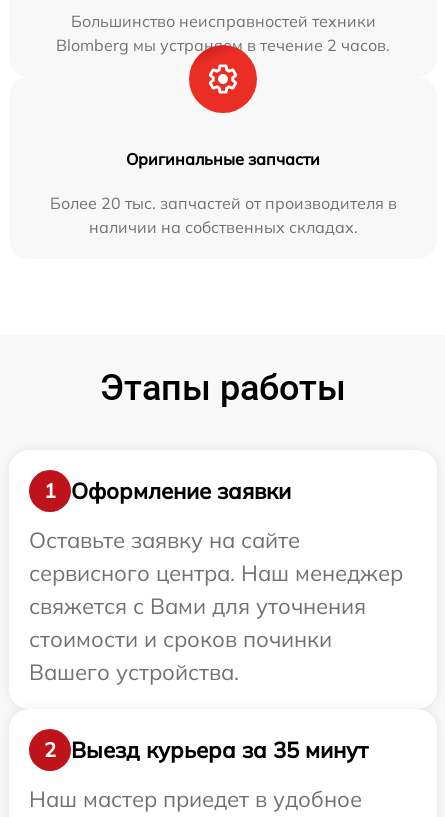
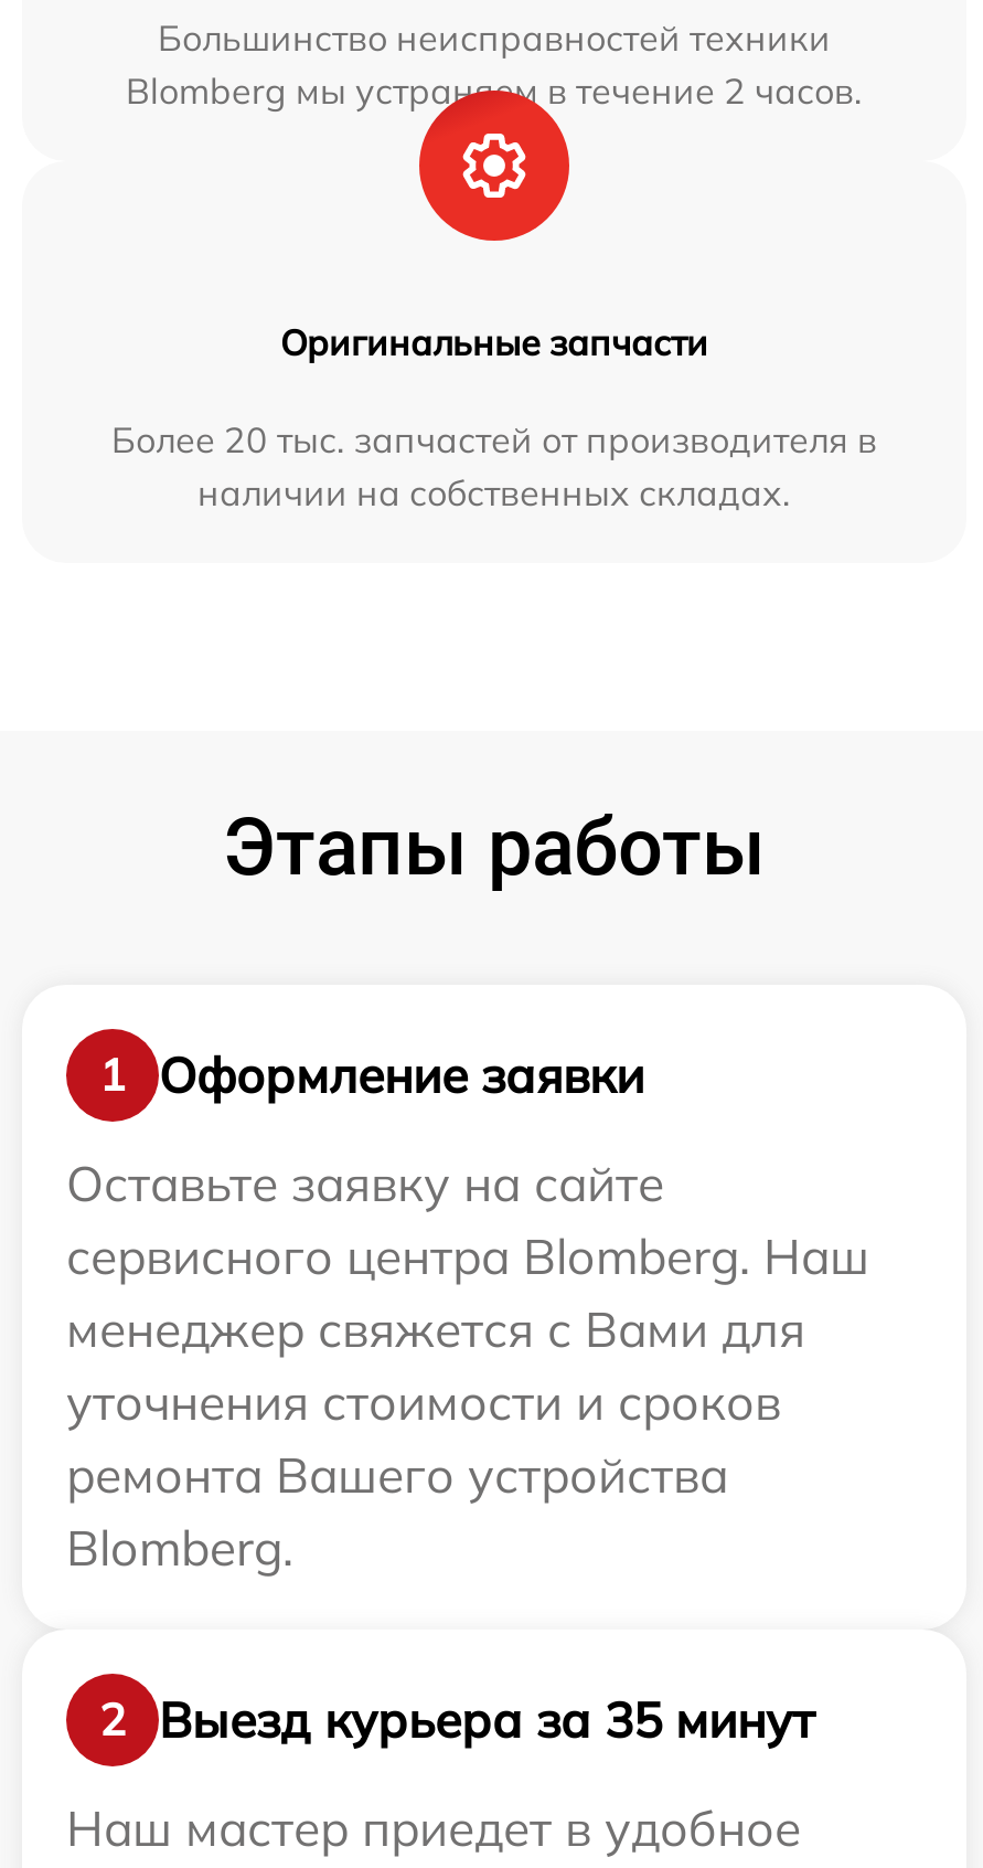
[29,559,403,686] сервисного центра. Наш менеджер | свяжется с Вами для уточнения | стоимости и сроков починки | Вашего устройства. -> [66,1226,869,1579] сервисного центра Blomberg. Наш | менеджер свяжется с Вами для | уточнения стоимости и сроков | ремонта Вашего устройства | Blomberg.

